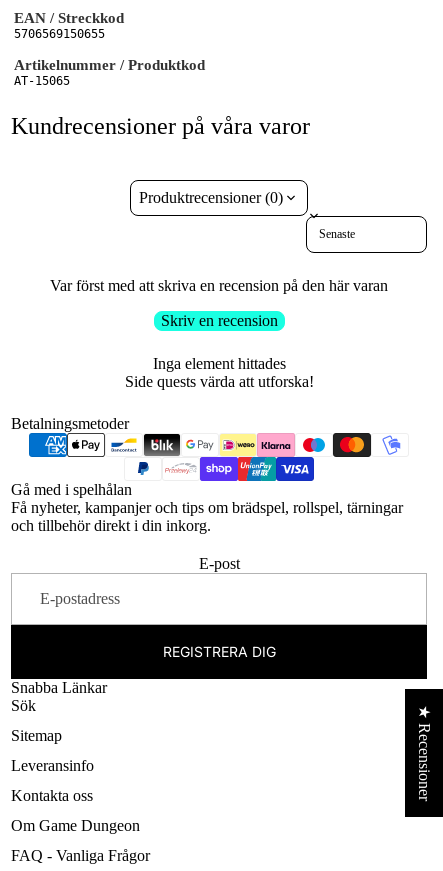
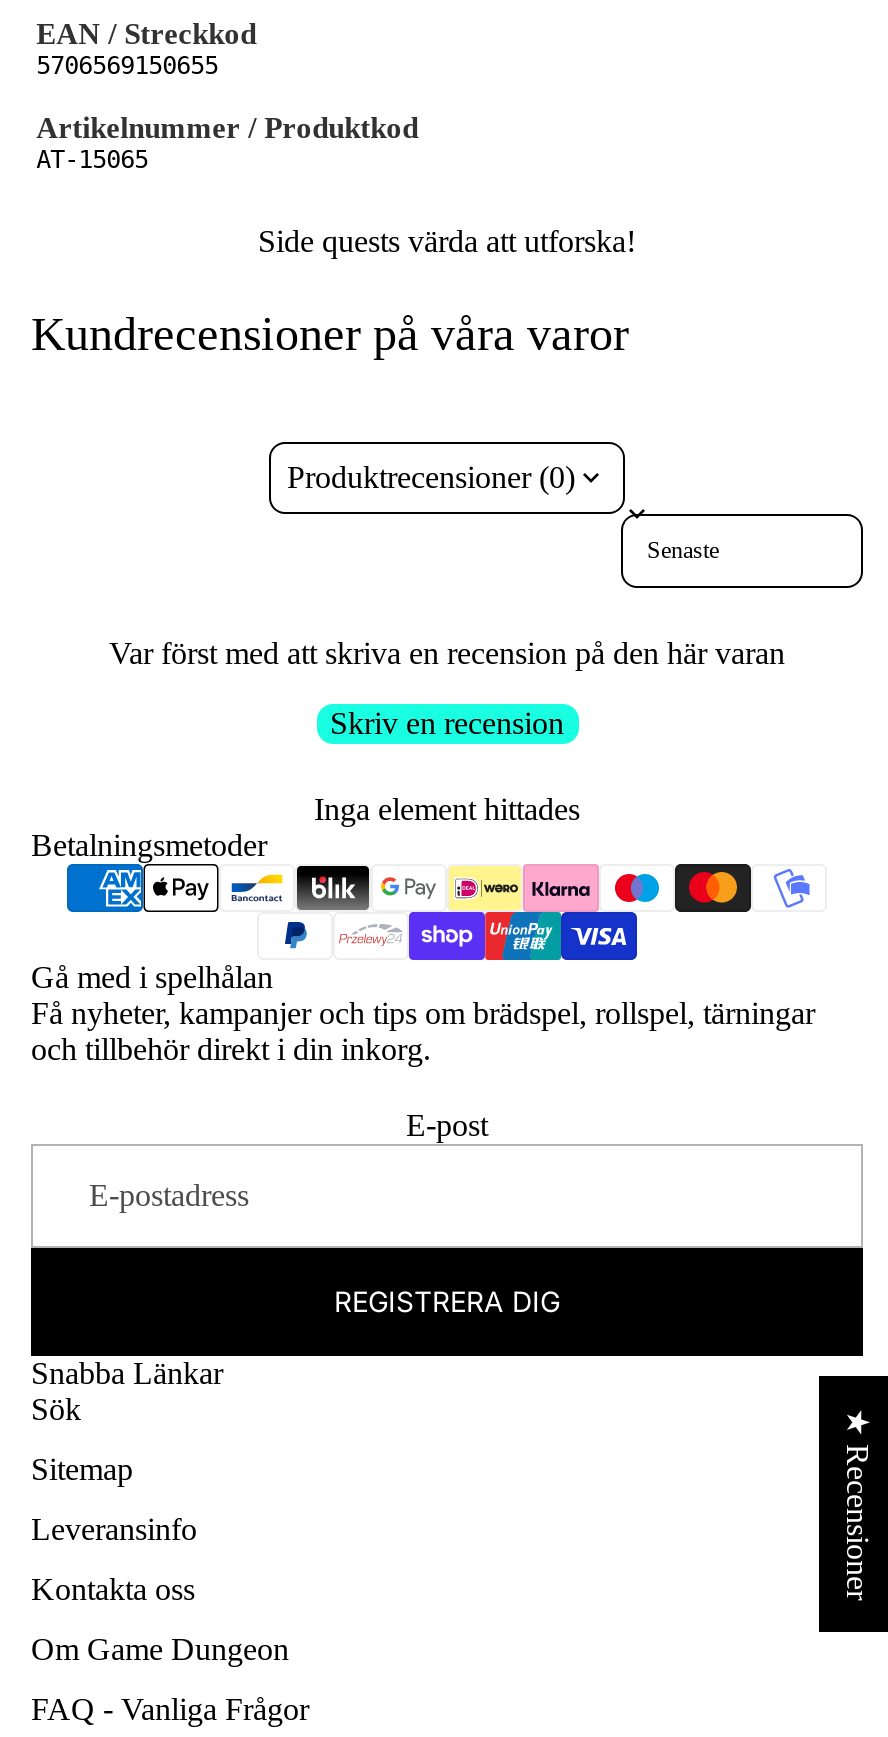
moved [11,113,388,372] -> [31,307,785,825]: Kundrecensioner på våra varor | Produktrecensioner (0) | Var först med att skriva en recension på den här varan | Skriv en recension | Inga element hittades
moved [124,373,313,390] -> [258,223,636,257]: Side quests värda att utforska!

